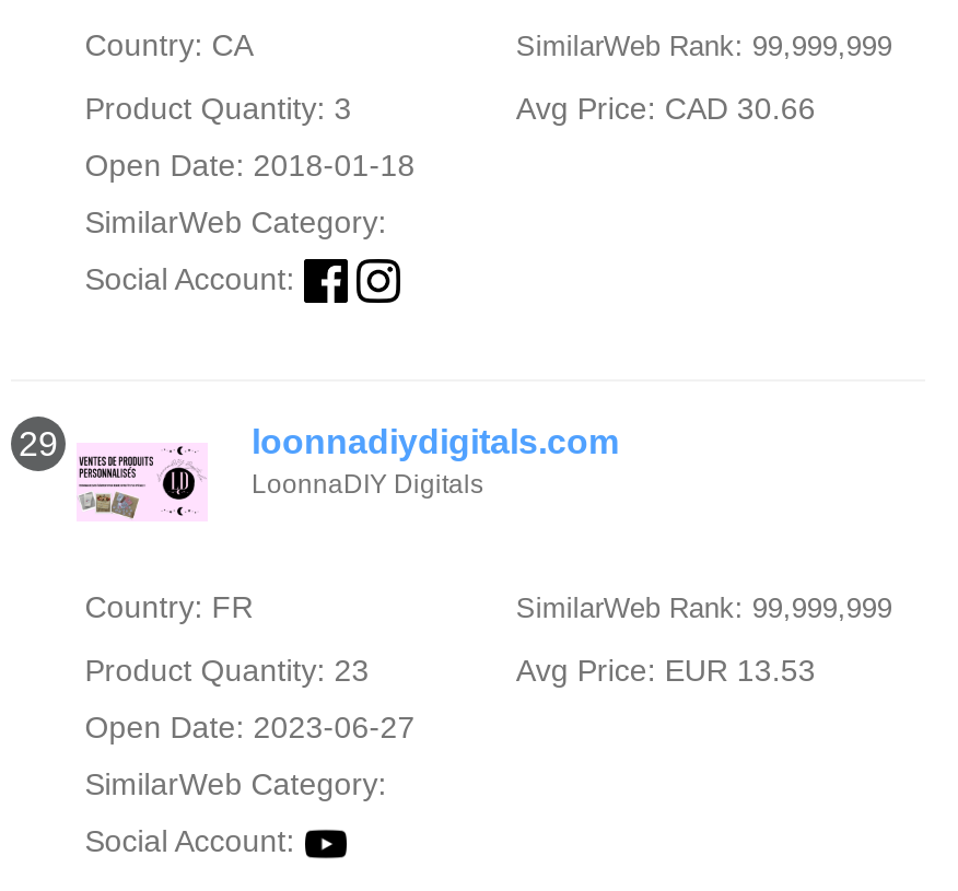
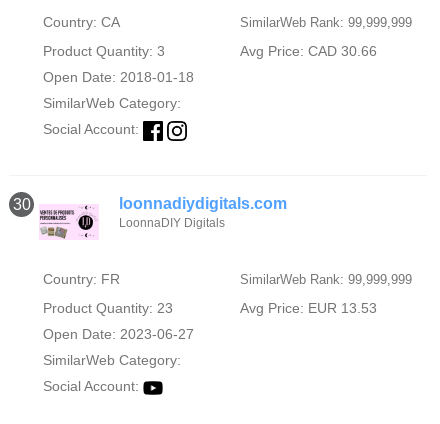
[19,426,58,463] 29 -> [12,196,30,213] 30

